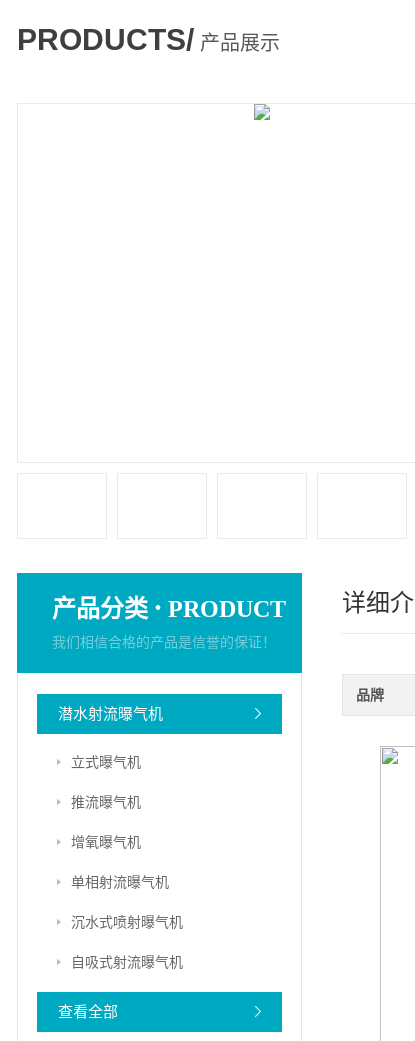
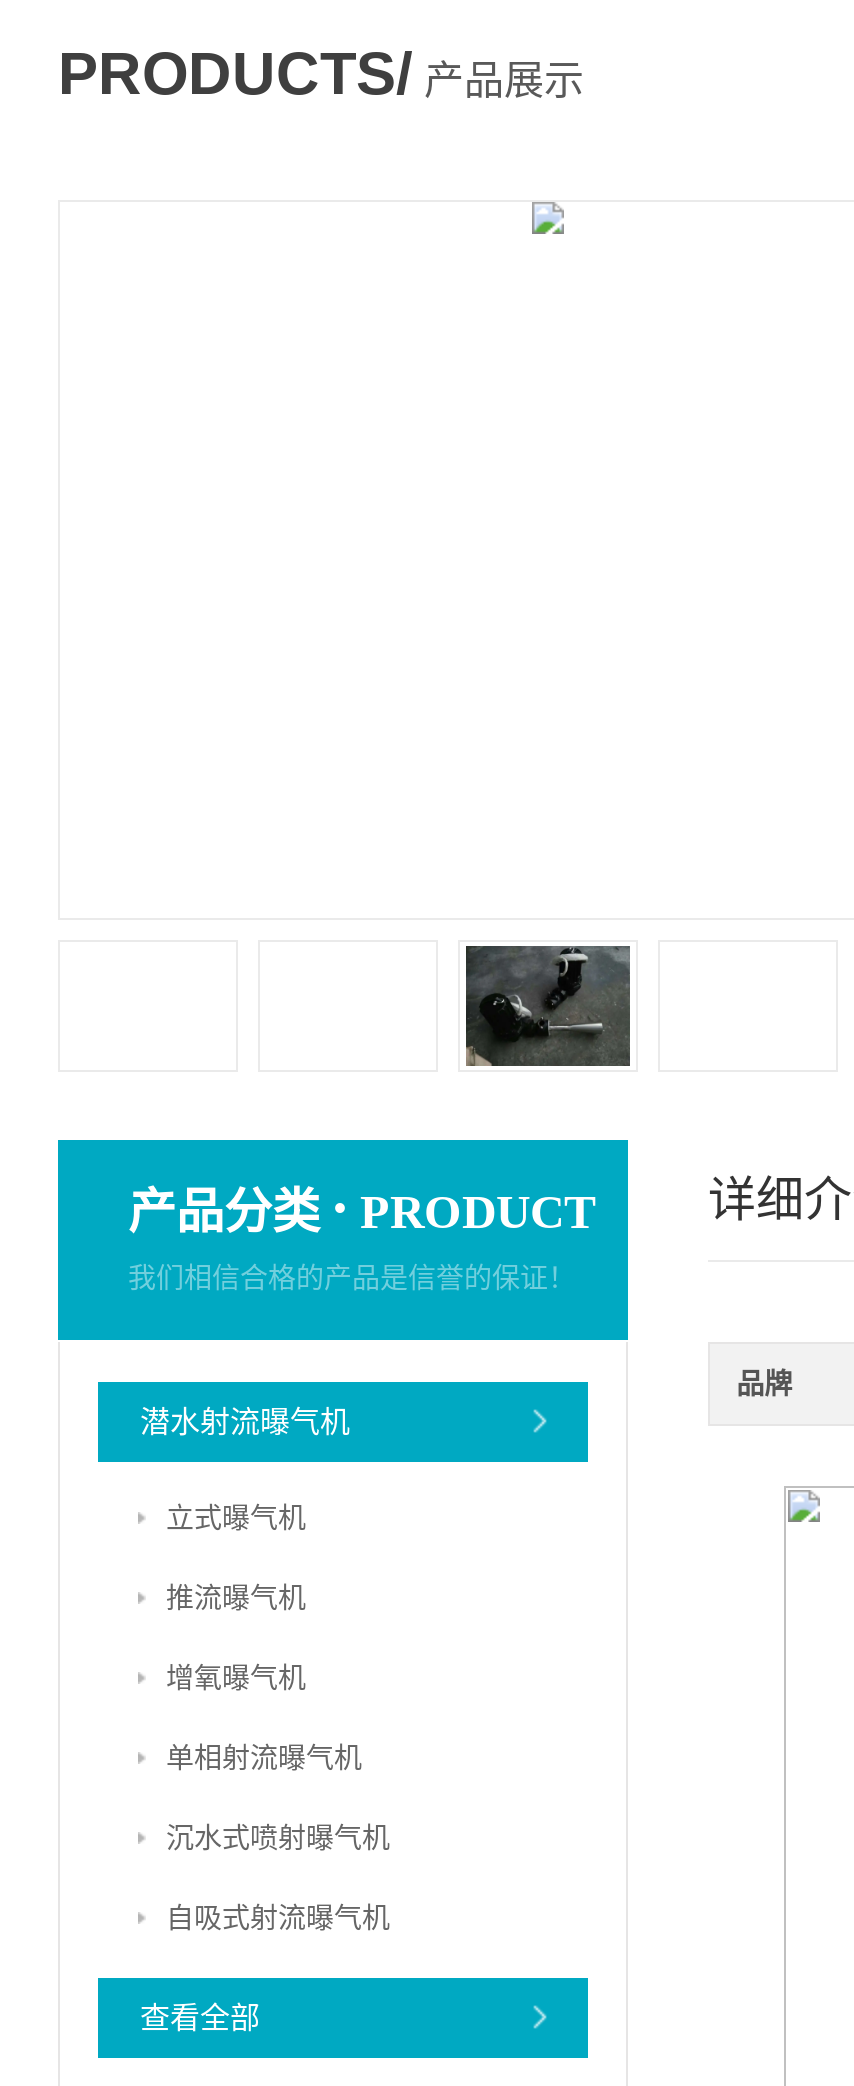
none -> [464,944,632,1068] [image]

